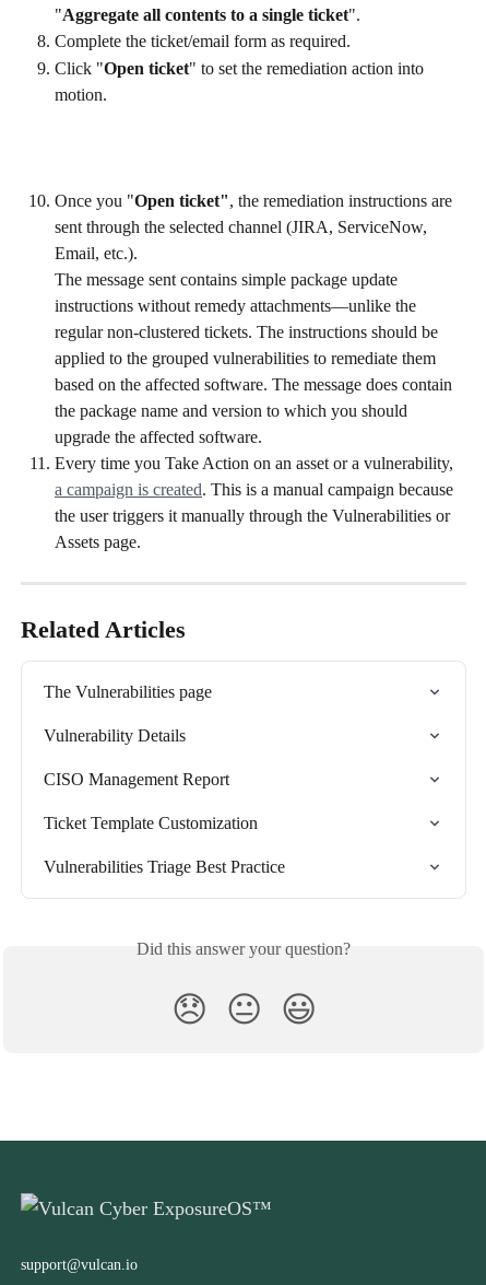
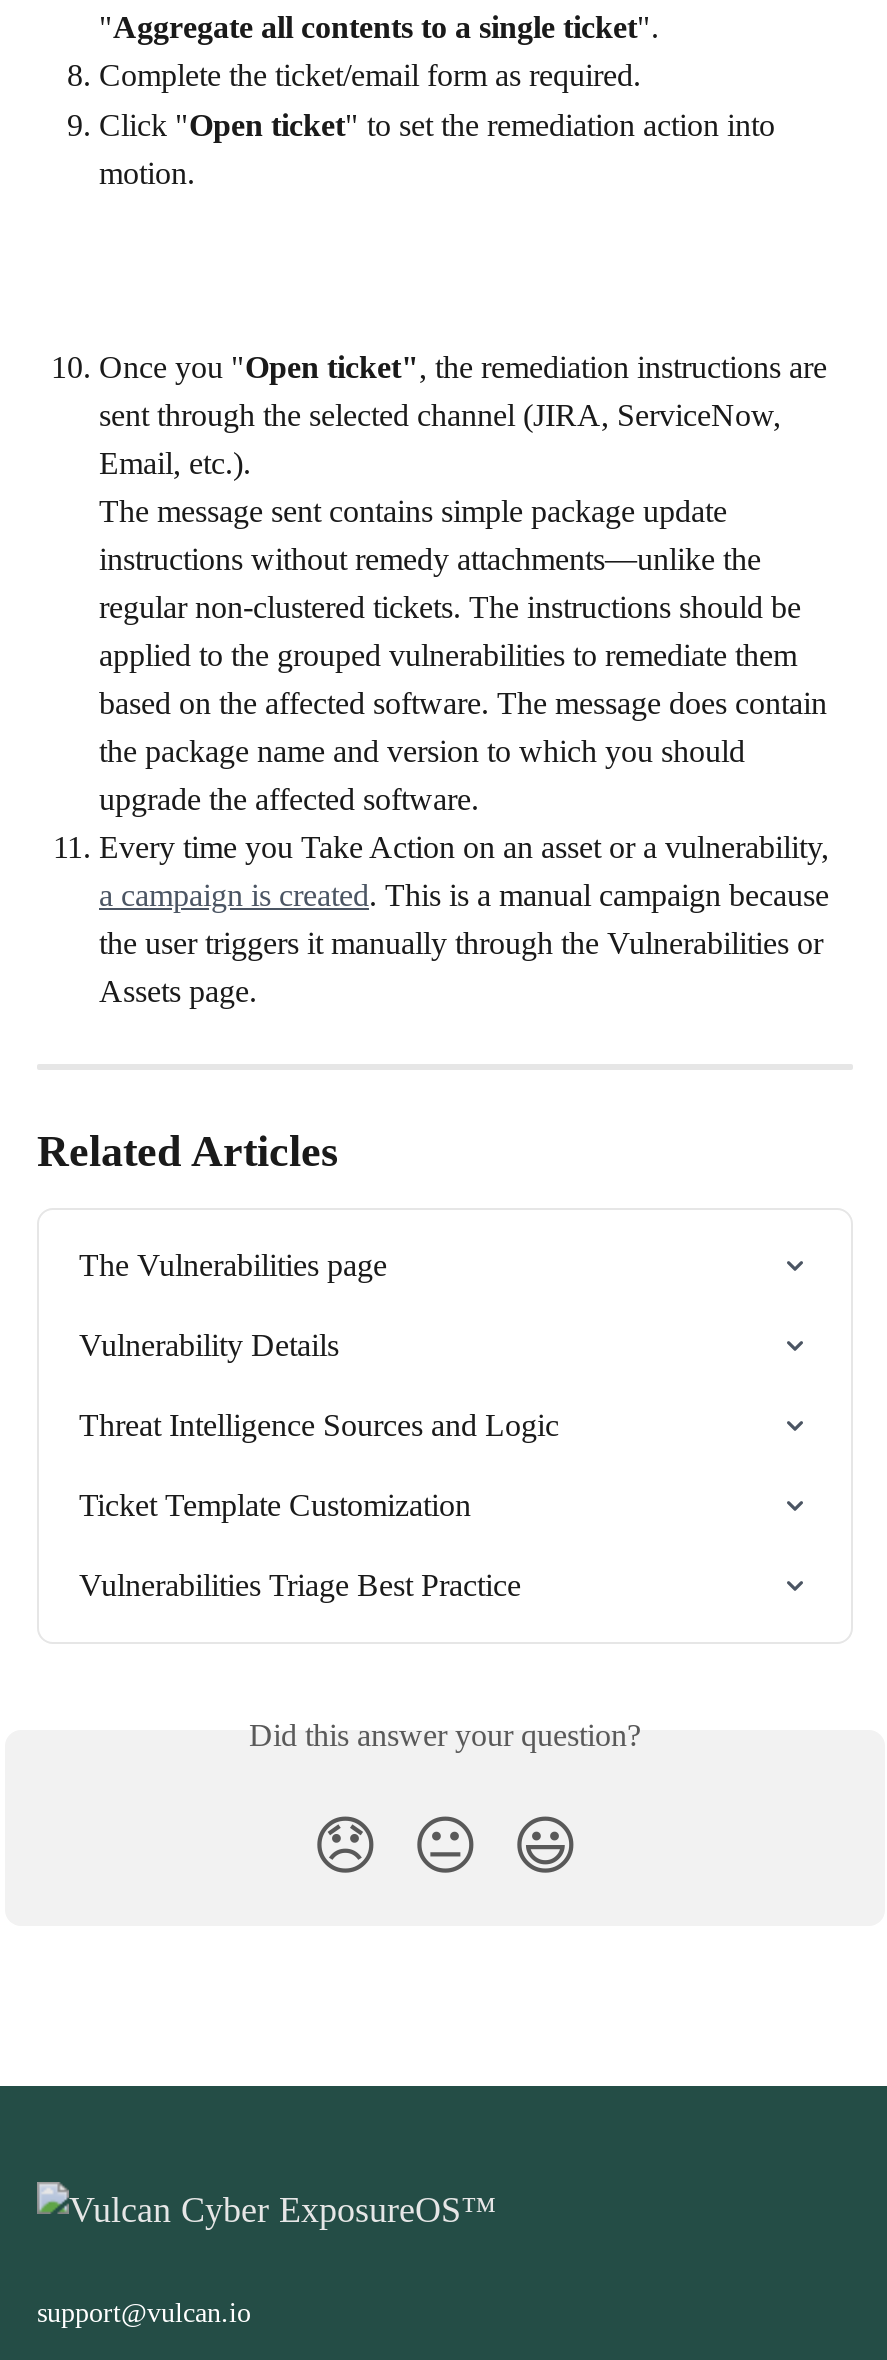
[44,770,229,788] CISO Management Report -> [79,1407,559,1441] Threat Intelligence Sources and Logic

